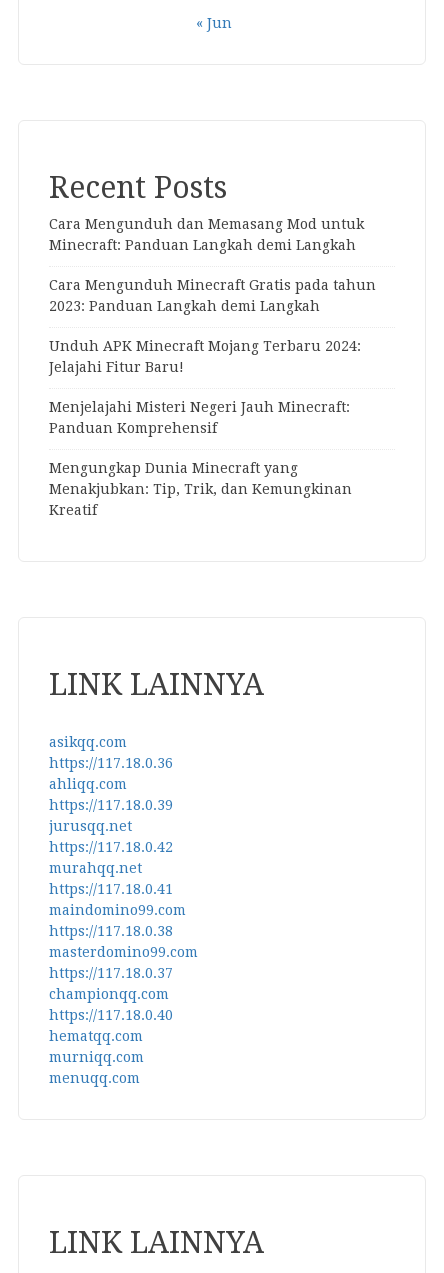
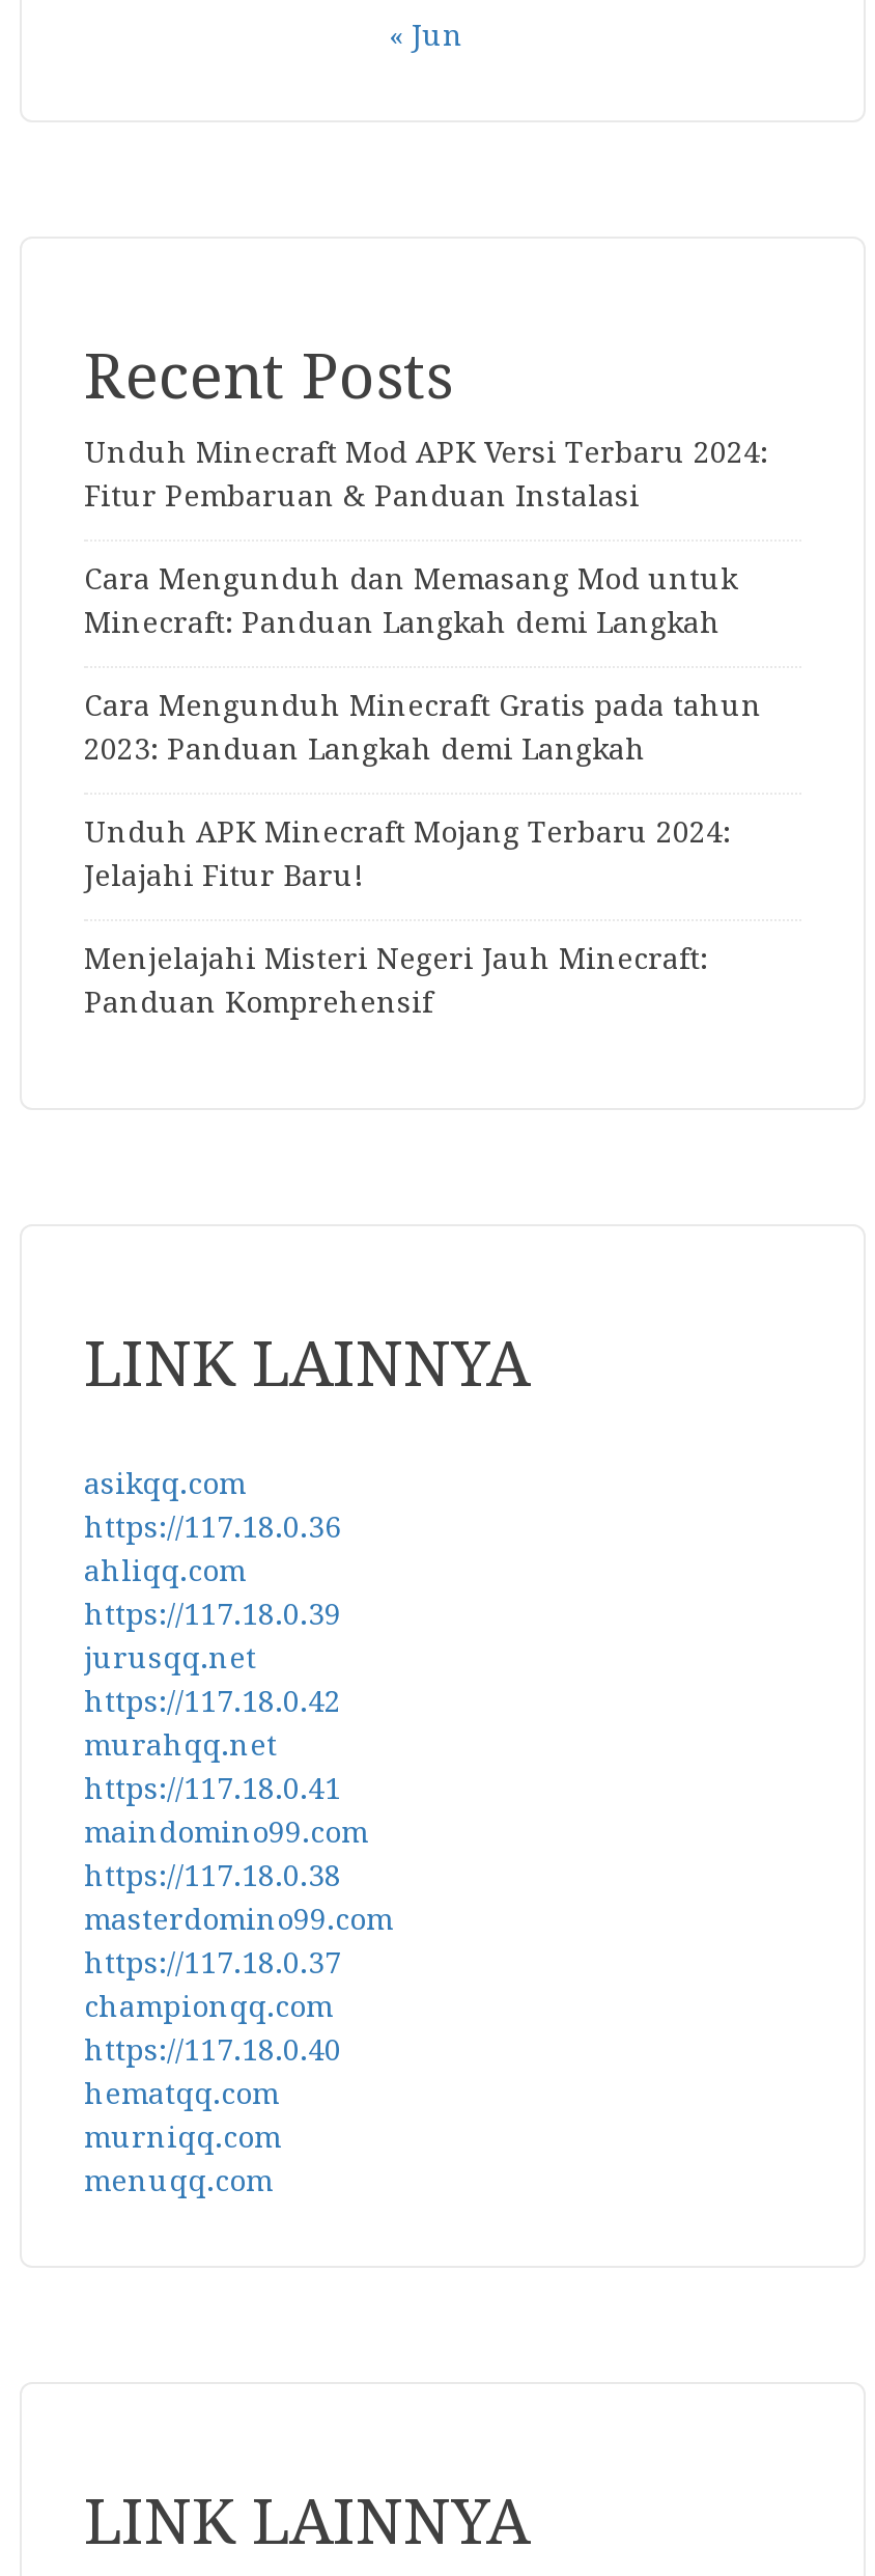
none -> [84,435,768,512] Unduh Minecraft Mod APK Versi Terbaru 2024: | Fitur Pembaruan & Panduan Instalasi
moved [49,216,376,436] -> [84,562,762,1018]: Cara Mengunduh dan Memasang Mod untuk | Minecraft: Panduan Langkah demi Langkah | Cara Mengunduh Minecraft Gratis pada tahun | 2023: Panduan Langkah demi Langkah | Unduh APK Minecraft Mojang Terbaru 2024: | Jelajahi Fitur Baru! | Menjelajahi Misteri Negeri Jauh Minecraft: | Panduan Komprehensif
[49,460,352,518] Mengungkap Dunia Minecraft yang | Menakjubkan: Tip, Trik, dan Kemungkinan | Kreatif -> none

